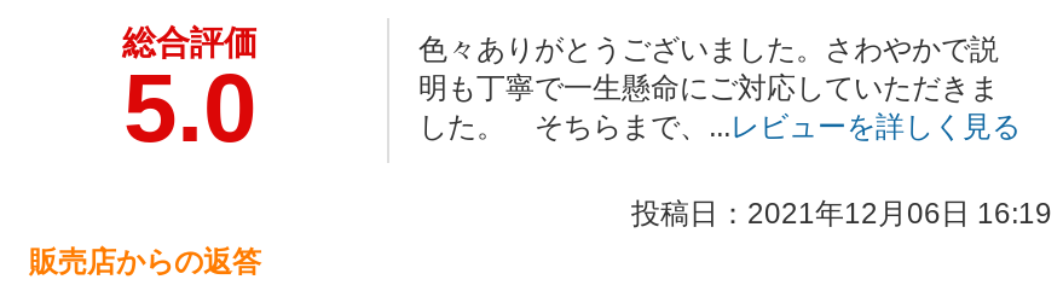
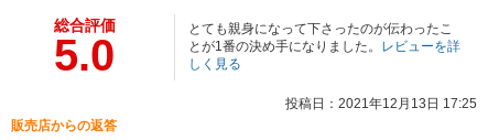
[418,32,1021,143] 色々ありがとうございました。さわやかで説 | 明も丁寧で一生懸命にご対応していただきま | した。 そちらまで、...レビューを詳しく見る -> [188,21,460,71] とても親身になって下さったのが伝わったこ | とが1番の決め手になりました。レビューを詳 | しく見る
[631,196,1052,230] 投稿日：2021年12月06日 16:19 -> [285,95,477,111] 投稿日：2021年12月13日 17:25

